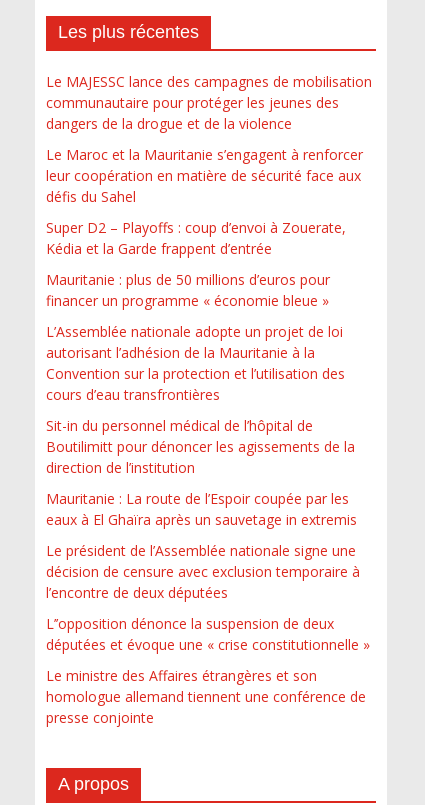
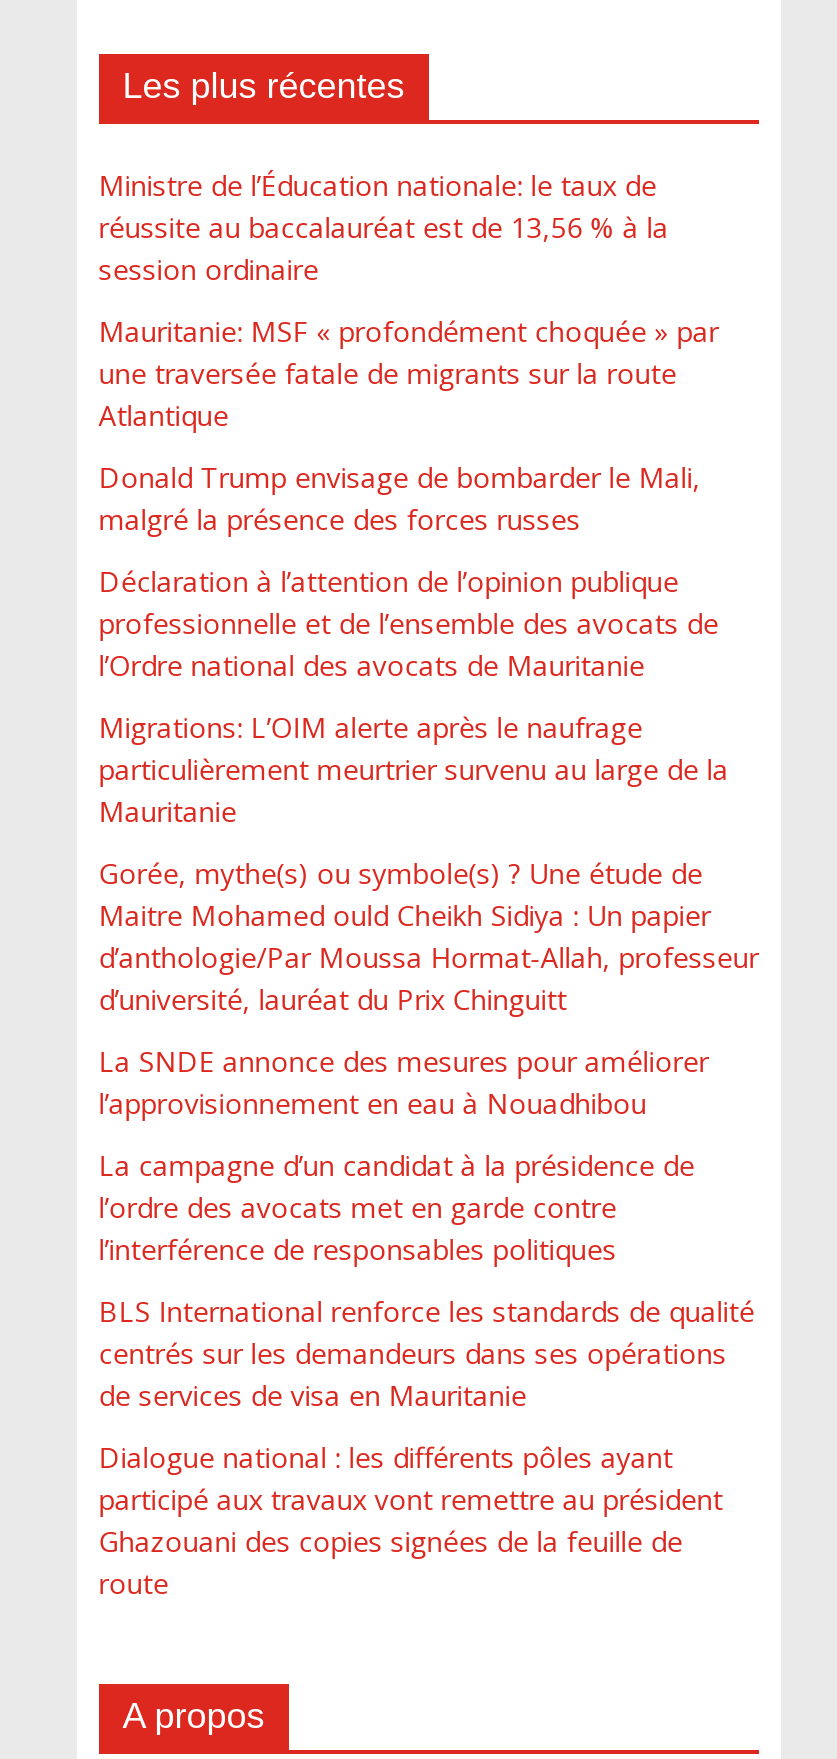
[46,72,372,133] Le MAJESSC lance des campagnes de mobilisation | communautaire pour protéger les jeunes des | dangers de la drogue et de la violence -> [98,166,668,288] Ministre de l’Éducation nationale: le taux de | réussite au baccalauréat est de 13,56 % à la | session ordinaire
[46,145,363,206] Le Maroc et la Mauritanie s’engagent à renforcer | leur coopération en matière de sécurité face aux | défis du Sahel -> [98,312,718,434] Mauritanie: MSF « profondément choquée » par | une traversée fatale de migrants sur la route | Atlantique
[46,218,346,258] Super D2 – Playoffs : coup d’envoi à Zouerate, | Kédia et la Garde frappent d’entrée -> [98,458,700,538] Donald Trump envisage de bombarder le Mali, | malgré la présence des forces russes
[46,270,330,310] Mauritanie : plus de 50 millions d’euros pour | financer un programme « économie bleue » -> [98,562,718,684] Déclaration à l’attention de l’opinion publique | professionnelle et de l’ensemble des avocats de | l’Ordre national des avocats de Mauritanie
[46,322,345,404] L’Assemblée nationale adopte un projet de loi | autorisant l’adhésion de la Mauritanie à la | Convention sur la protection et l’utilisation des | cours d’eau transfrontières -> [98,708,728,830] Migrations: L’OIM alerte après le naufrage | particulièrement meurtrier survenu au large de la | Mauritanie
[46,416,355,477] Sit-in du personnel médical de l’hôpital de | Boutilimitt pour dénoncer les agissements de la | direction de l’institution -> [98,854,758,1018] Gorée, mythe(s) ou symbole(s) ? Une étude de | Maitre Mohamed ould Cheikh Sidiya : Un papier | d’anthologie/Par Moussa Hormat-Allah, professeur | d’université, lauréat du Prix Chinguitt
[46,489,357,529] Mauritanie : La route de l’Espoir coupée par les | eaux à El Ghaïra après un sauvetage in extremis -> [98,1042,708,1122] La SNDE annonce des mesures pour améliorer | l’approvisionnement en eau à Nouadhibou
[46,541,360,602] Le président de l’Assemblée nationale signe une | décision de censure avec exclusion temporaire à | l’encontre de deux députées -> [98,1146,694,1268] La campagne d’un candidat à la présidence de | l’ordre des avocats met en garde contre | l’interférence de responsables politiques
[46,614,370,654] L’’opposition dénonce la suspension de deux | députées et évoque une « crise constitutionnelle » -> [98,1292,754,1414] BLS International renforce les standards de qualité | centrés sur les demandeurs dans ses opérations | de services de visa en Mauritanie
[46,666,366,727] Le ministre des Affaires étrangères et son | homologue allemand tiennent une conférence de | presse conjointe -> [98,1438,722,1602] Dialogue national : les différents pôles ayant | participé aux travaux vont remettre au président | Ghazouani des copies signées de la feuille de | route

